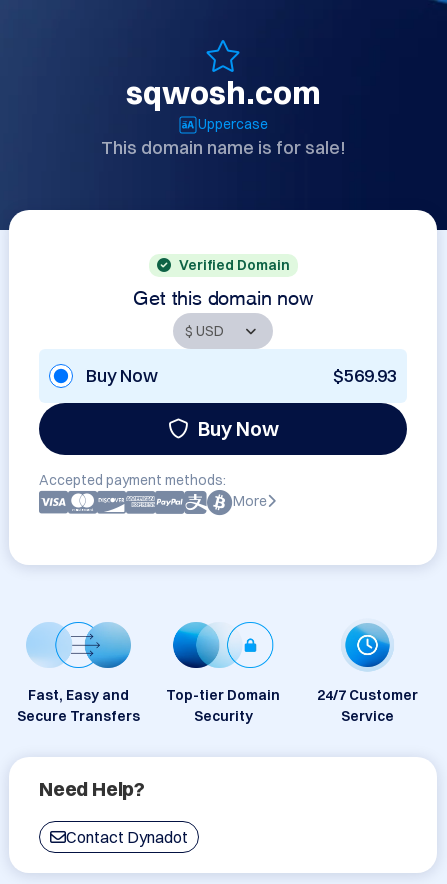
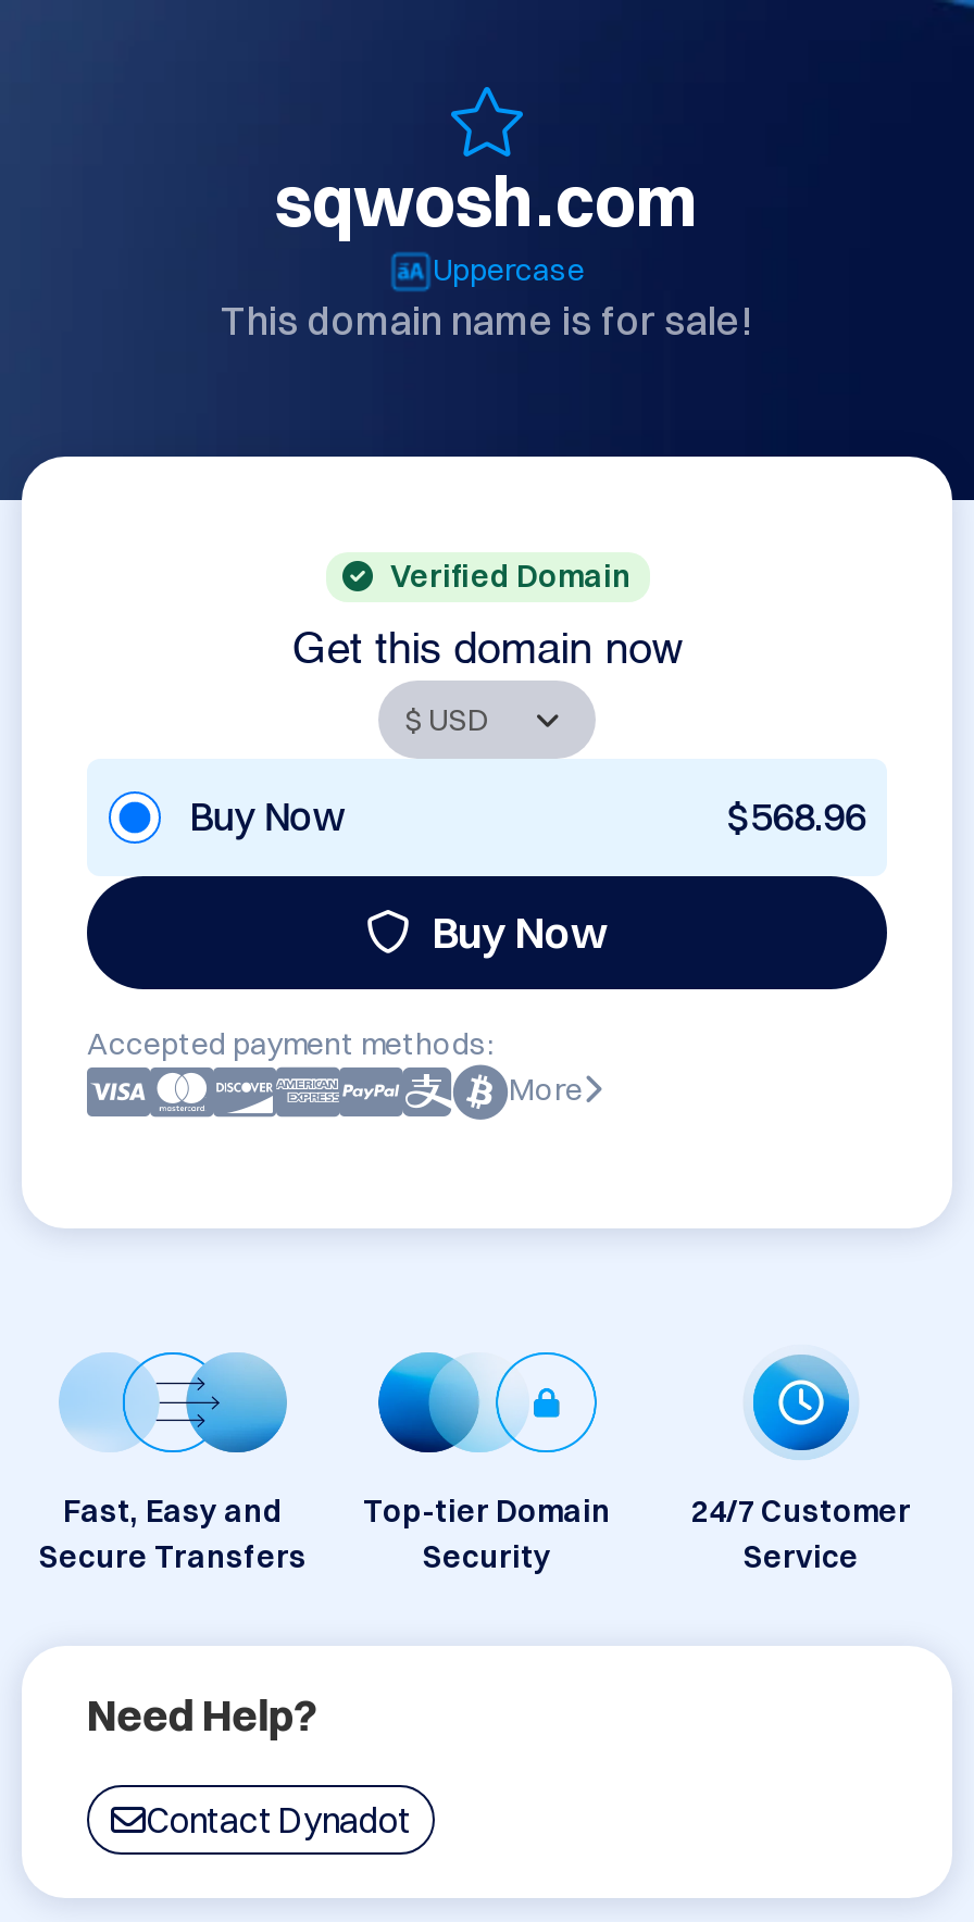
[333,364,397,387] $569.93 -> [727,791,865,841] $568.96

